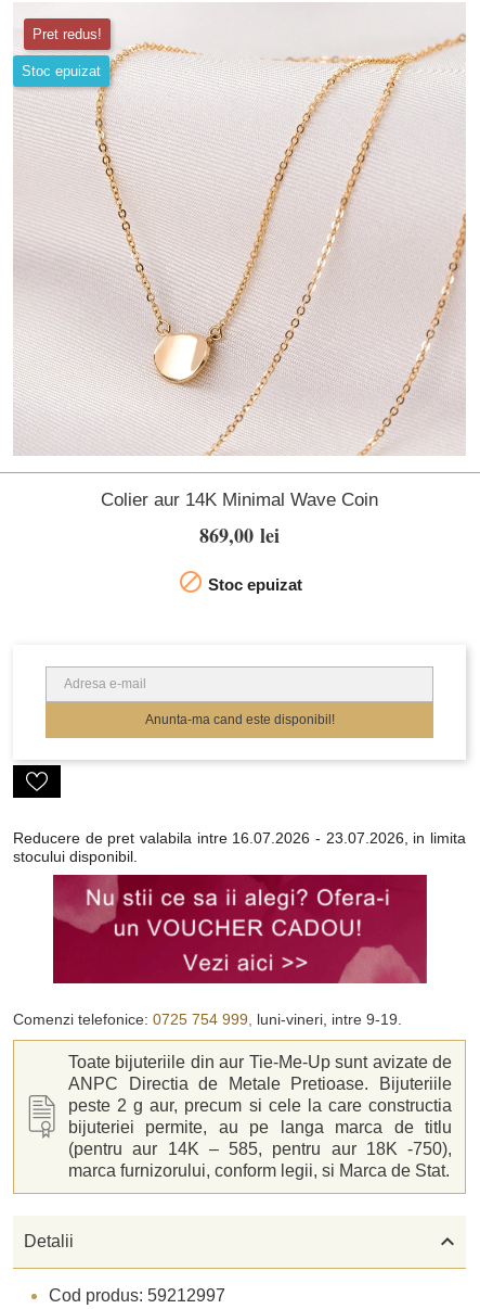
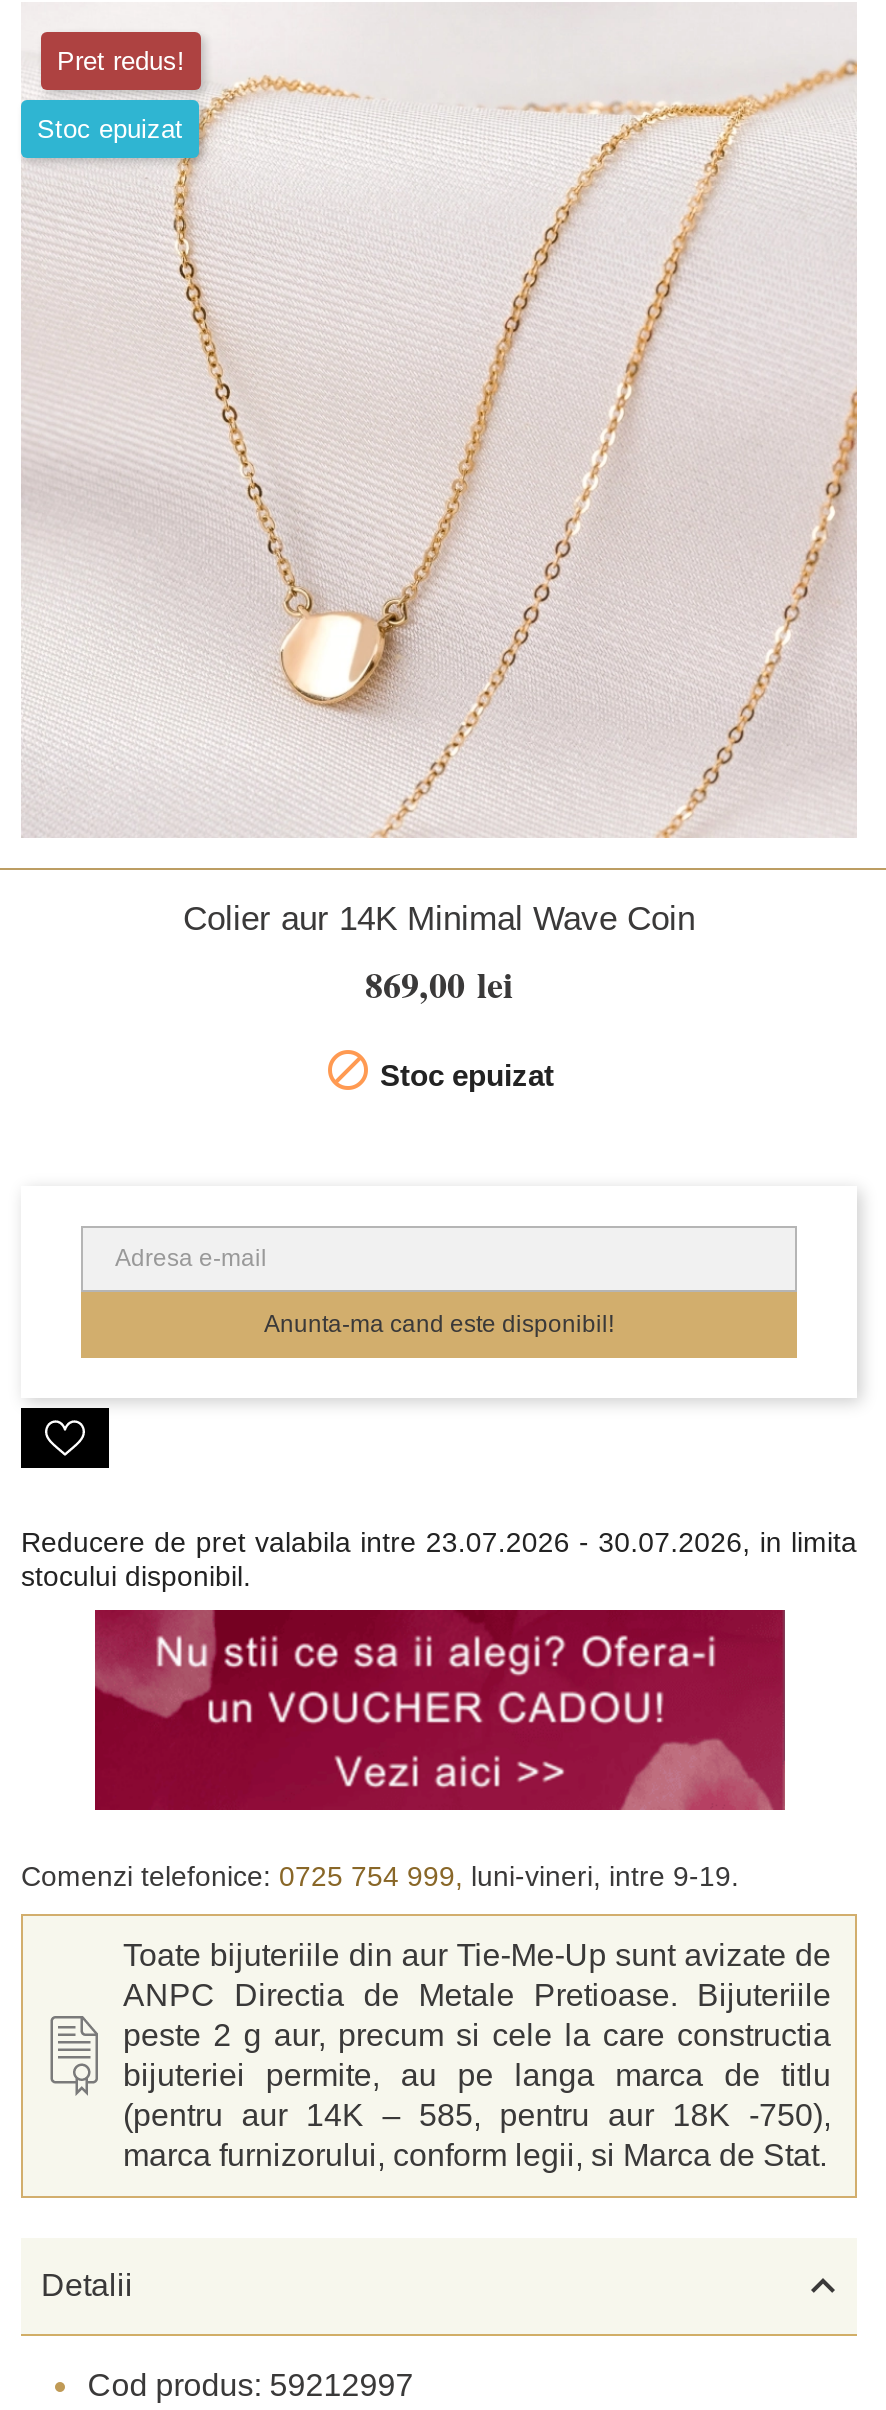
[13,829,466,847] Reducere de pret valabila intre 16.07.2026 - 23.07.2026, in limita -> [21,1526,857,1558] Reducere de pret valabila intre 23.07.2026 - 30.07.2026, in limita

